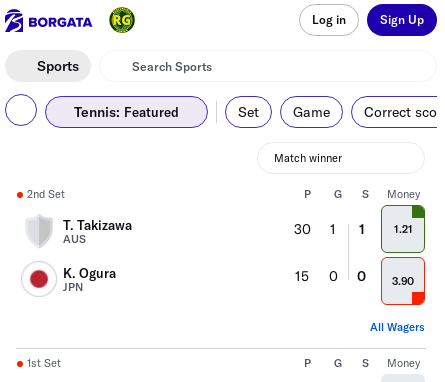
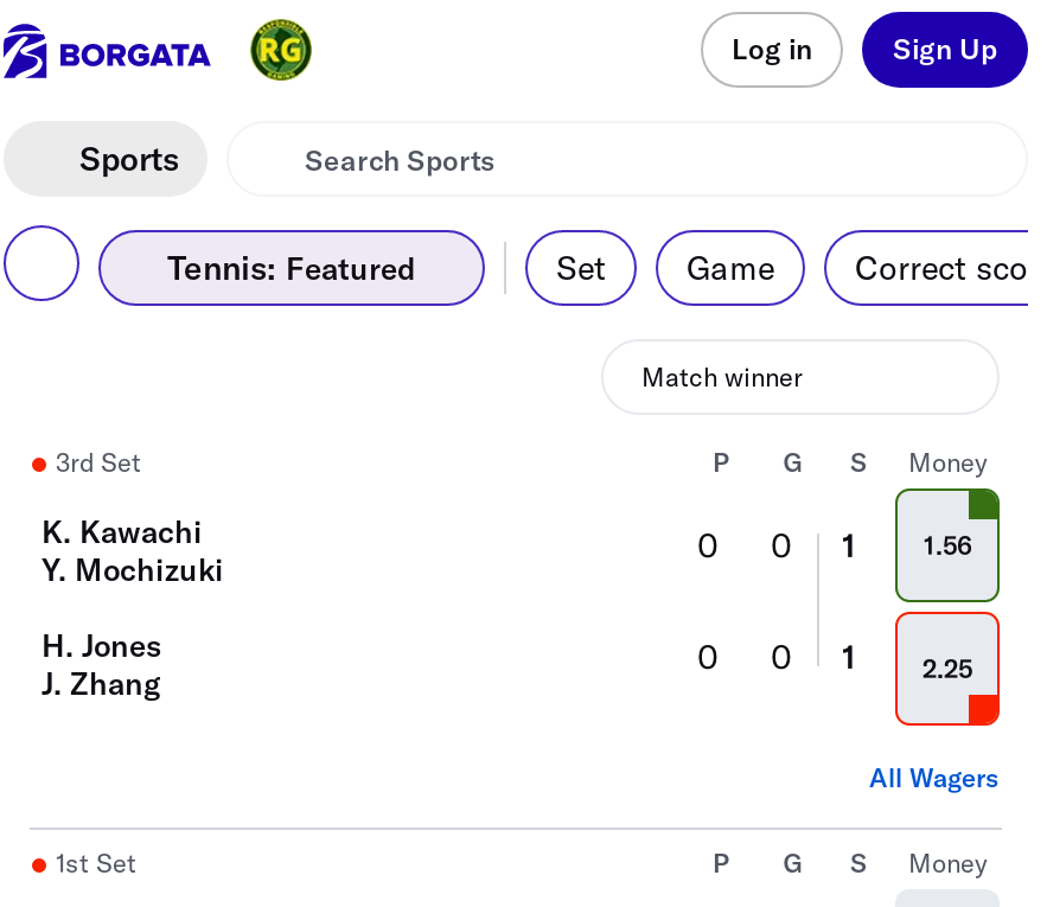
[27,187,65,201] 2nd Set -> [56,446,141,479] 3rd Set
[63,216,132,245] T. Takizawa | AUS -> [42,512,224,588] K. Kawachi | Y. Mochizuki
[293,220,310,238] 30 -> [697,524,719,567] 0
[330,220,336,238] 1 -> [771,524,792,567] 0
[393,221,412,235] 1.21 -> [924,528,971,561] 1.56
[63,264,116,293] K. Ogura | JPN -> [42,626,162,702] H. Jones | J. Zhang
[295,267,309,285] 15 -> [697,635,719,678] 0
[357,267,366,285] 0 -> [842,635,856,678] 1
[392,273,414,287] 3.90 -> [922,651,972,684] 2.25

